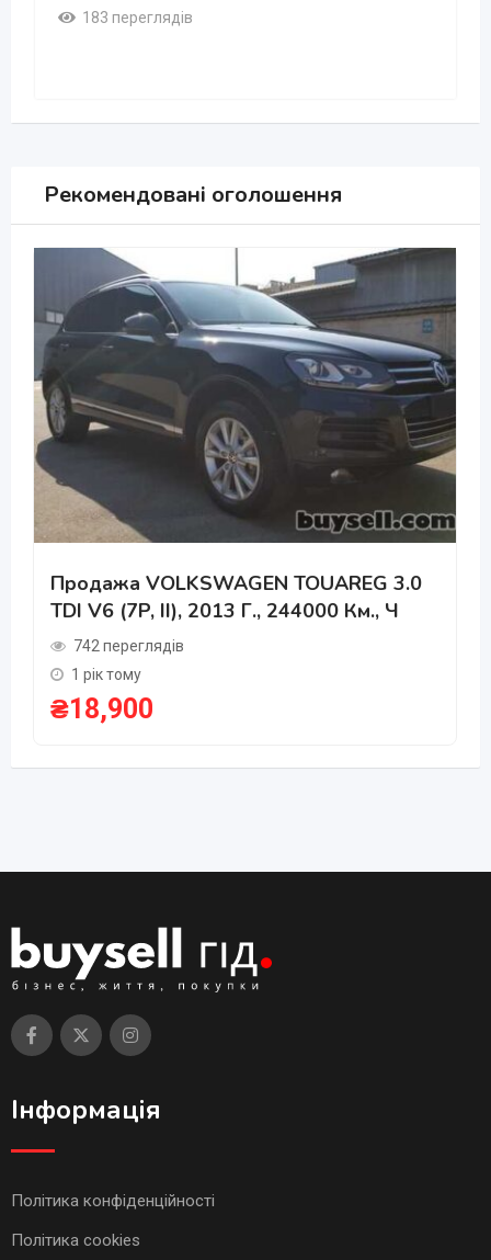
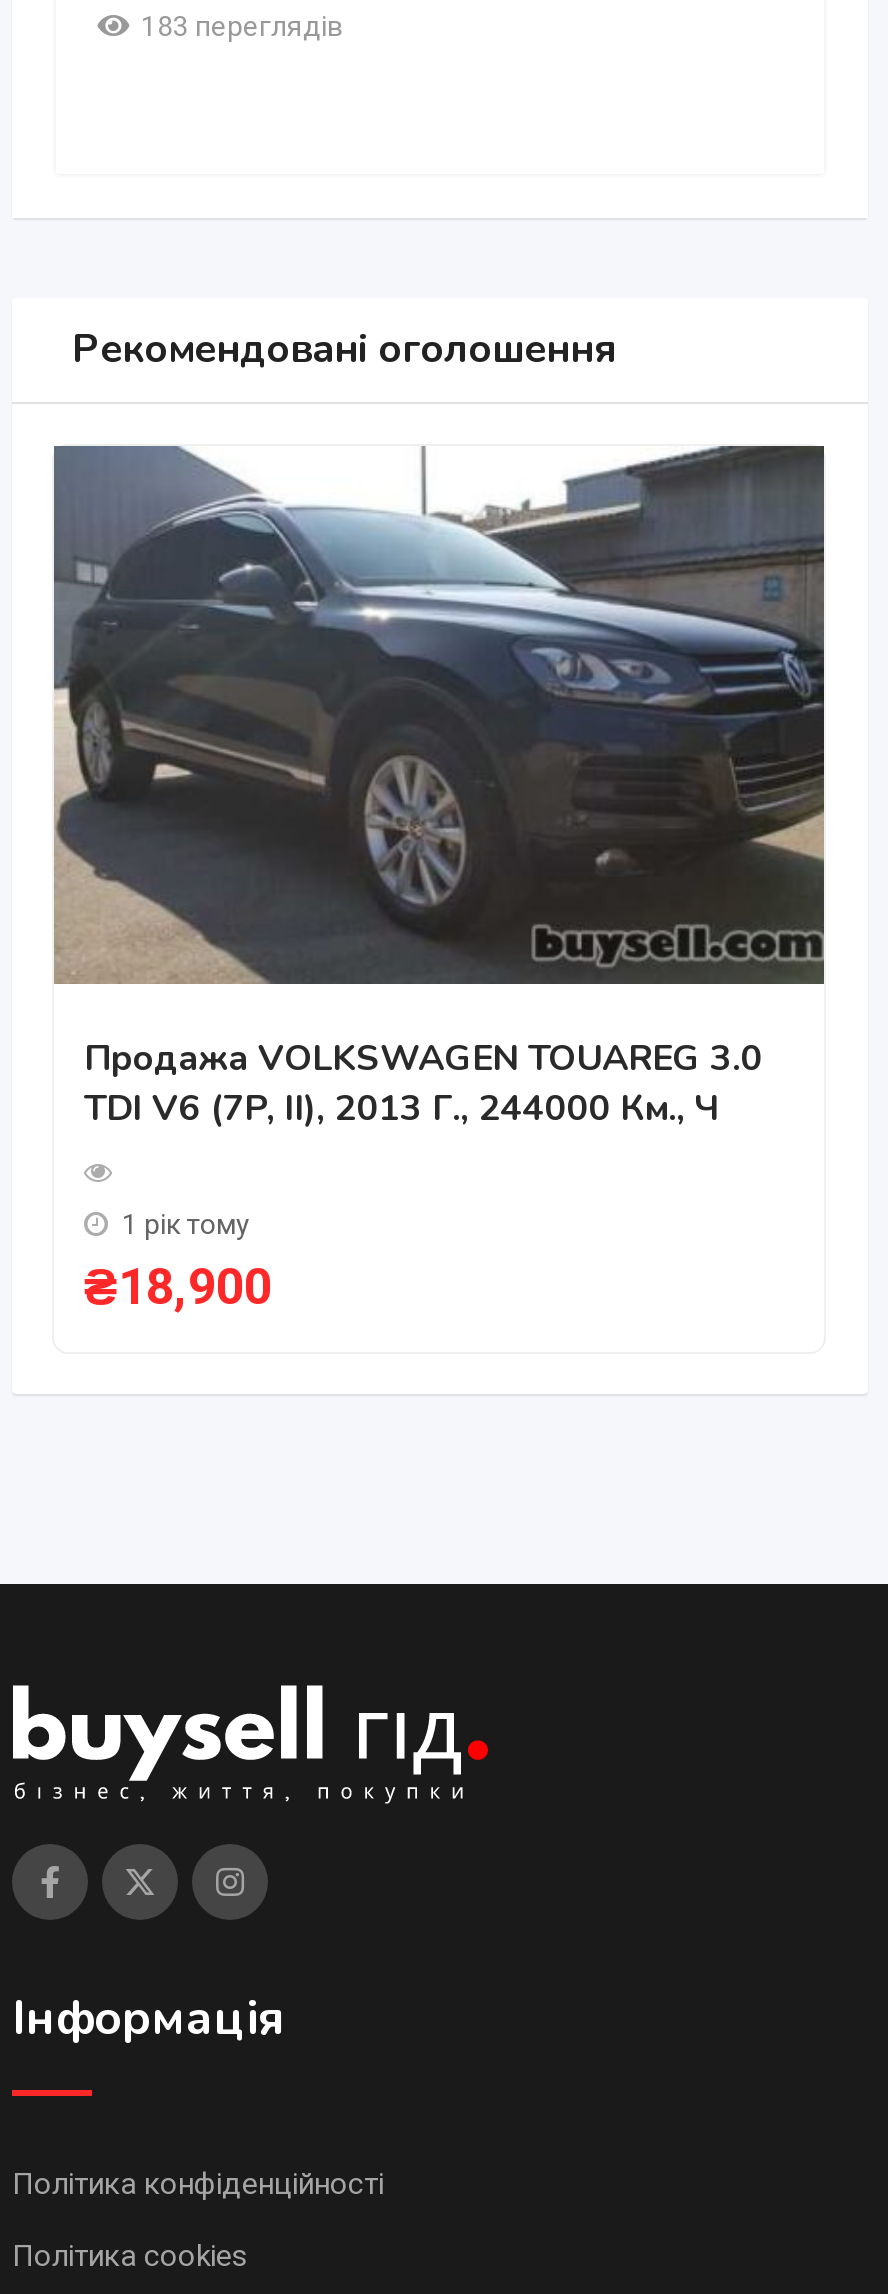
[73,637,184,655] 742 переглядів -> none

